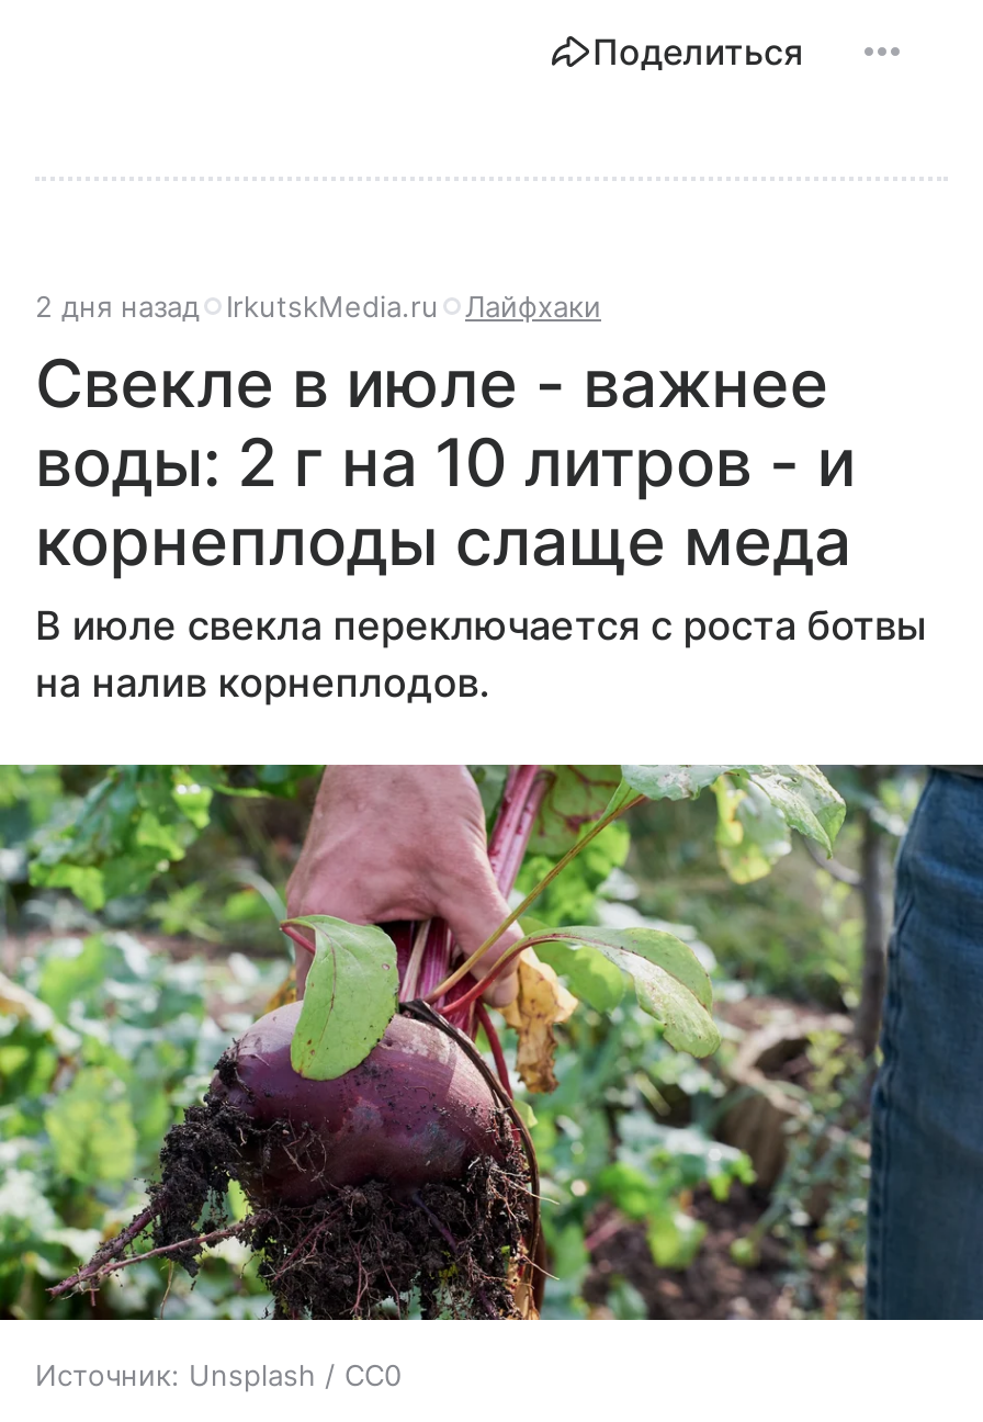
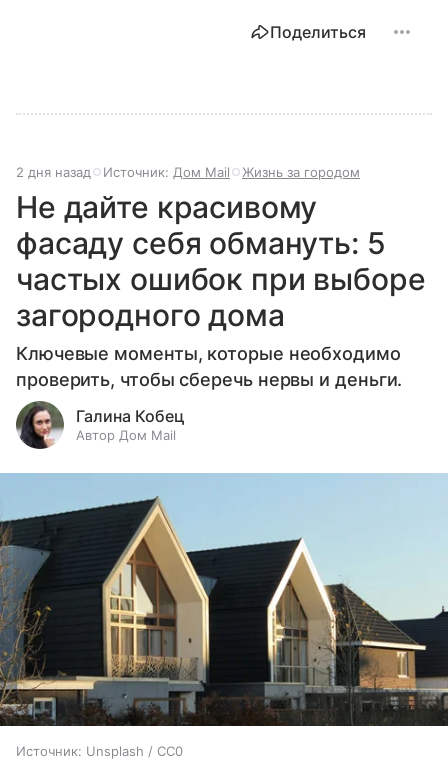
[35,289,927,706] IrkutskMedia.ru | Лайфхаки | Свекле в июле - важнее | воды: 2 г на 10 литров - и | корнеплоды слаще меда | В июле свекла переключается с роста ботвы | на налив корнеплодов. -> [16,164,425,443] Источник: Дом Mail | Жизнь за городом | Не дайте красивому | фасаду себя обмануть: 5 | частых ошибок при выборе | загородного дома | Ключевые моменты, которые необходимо | проверить, чтобы сберечь нервы и деньги. | Галина Кобец | Автор Дом Mail
[7,763,976,1322] [image] -> [3,473,445,727] [image]

